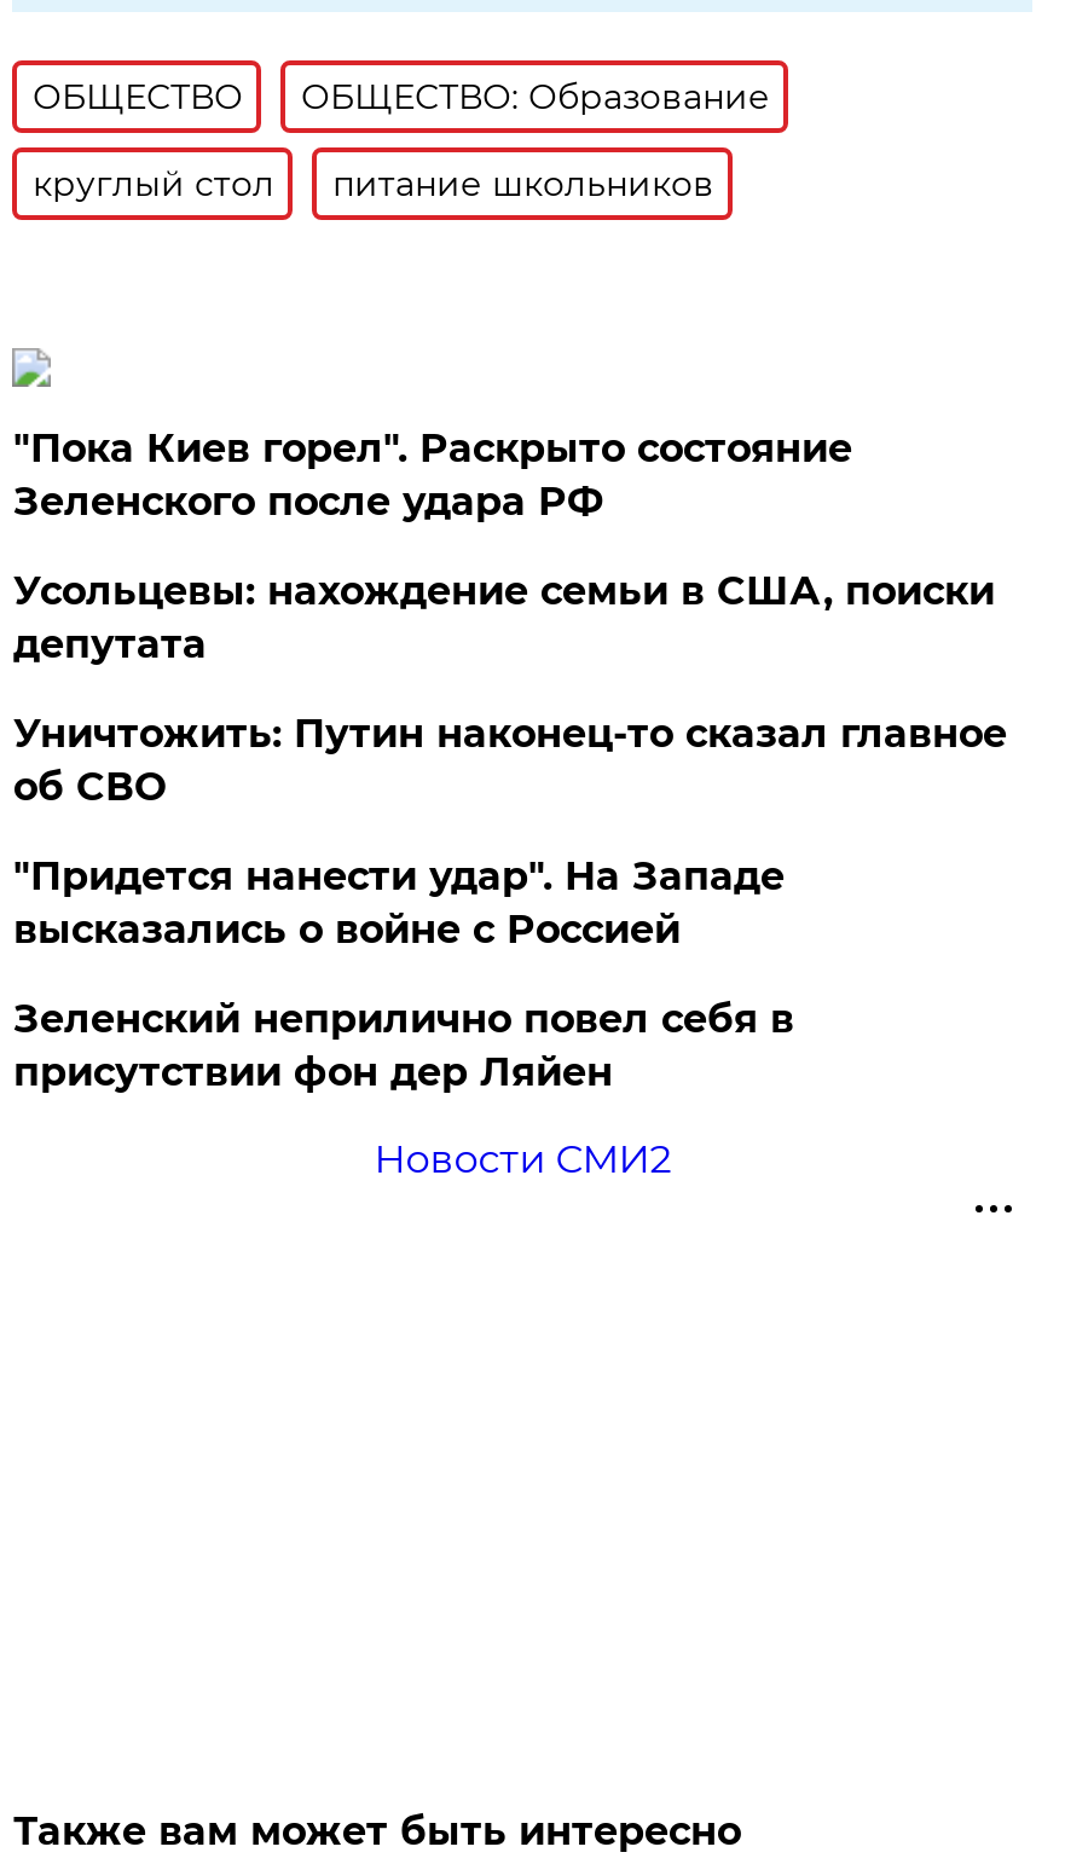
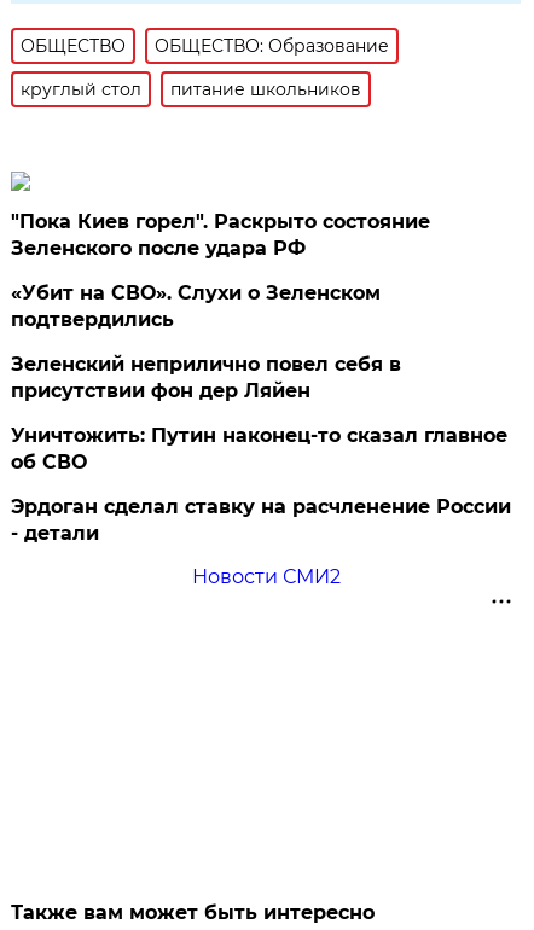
[13,568,995,952] Усольцевы: нахождение семьи в США, поиски | депутата | "Придется нанести удар". На Западе | высказались о войне с Россией -> [11,281,381,331] «Убит на СВО». Слухи о Зеленском | подтвердились
moved [13,711,1007,810] -> [11,424,508,473]: Уничтожить: Путин наконец-то сказал главное | об СВО
moved [13,996,794,1095] -> [11,353,402,402]: Зеленский неприлично повел cебя в | присутствии фон дер Ляйен
none -> [11,495,512,545] Эрдоган сделал ставку на расчленение России | - детали

